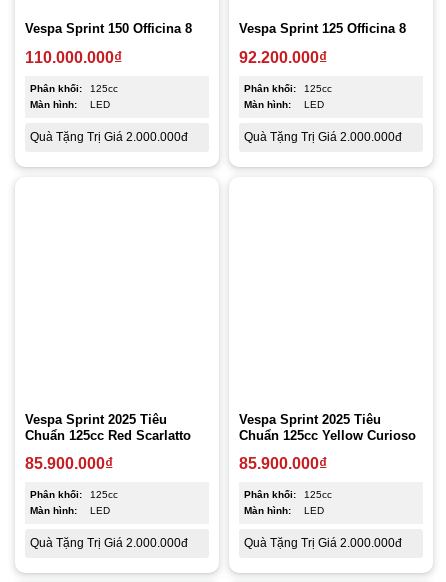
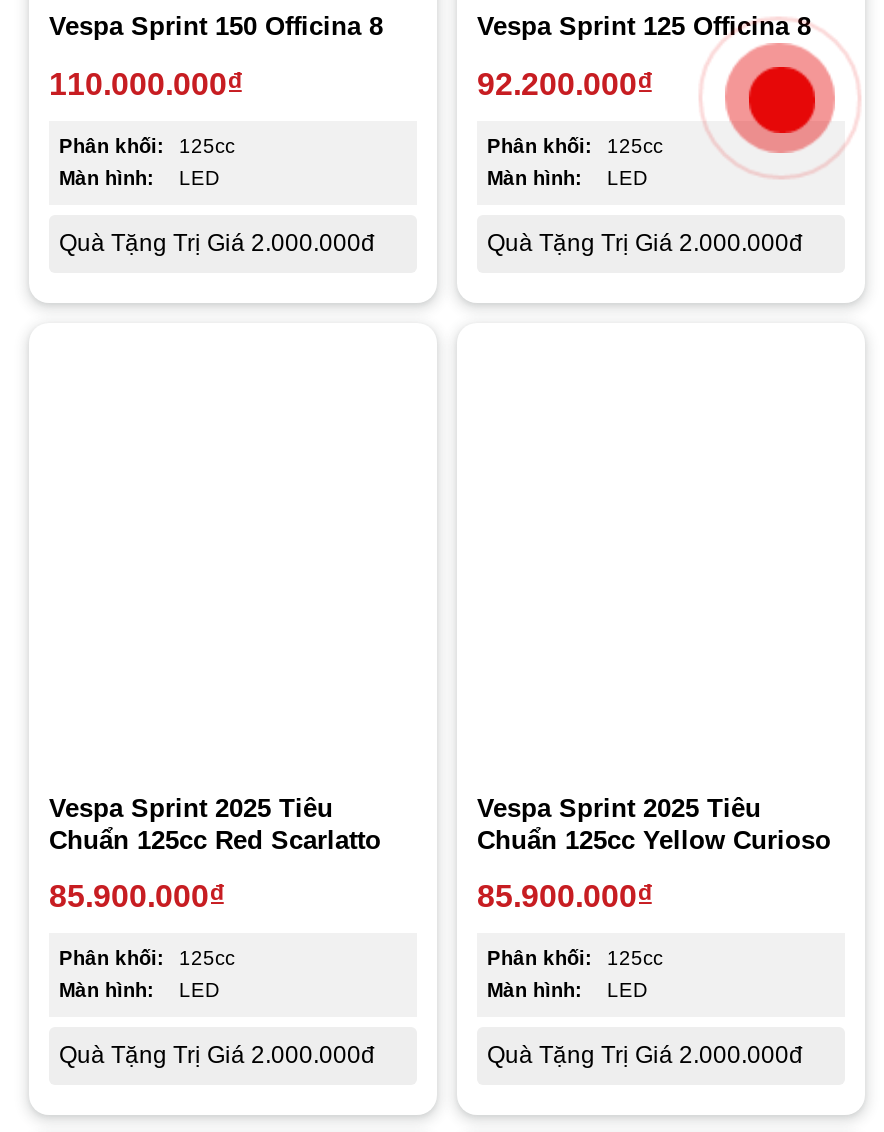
none -> [699,27,861,179] [image]

